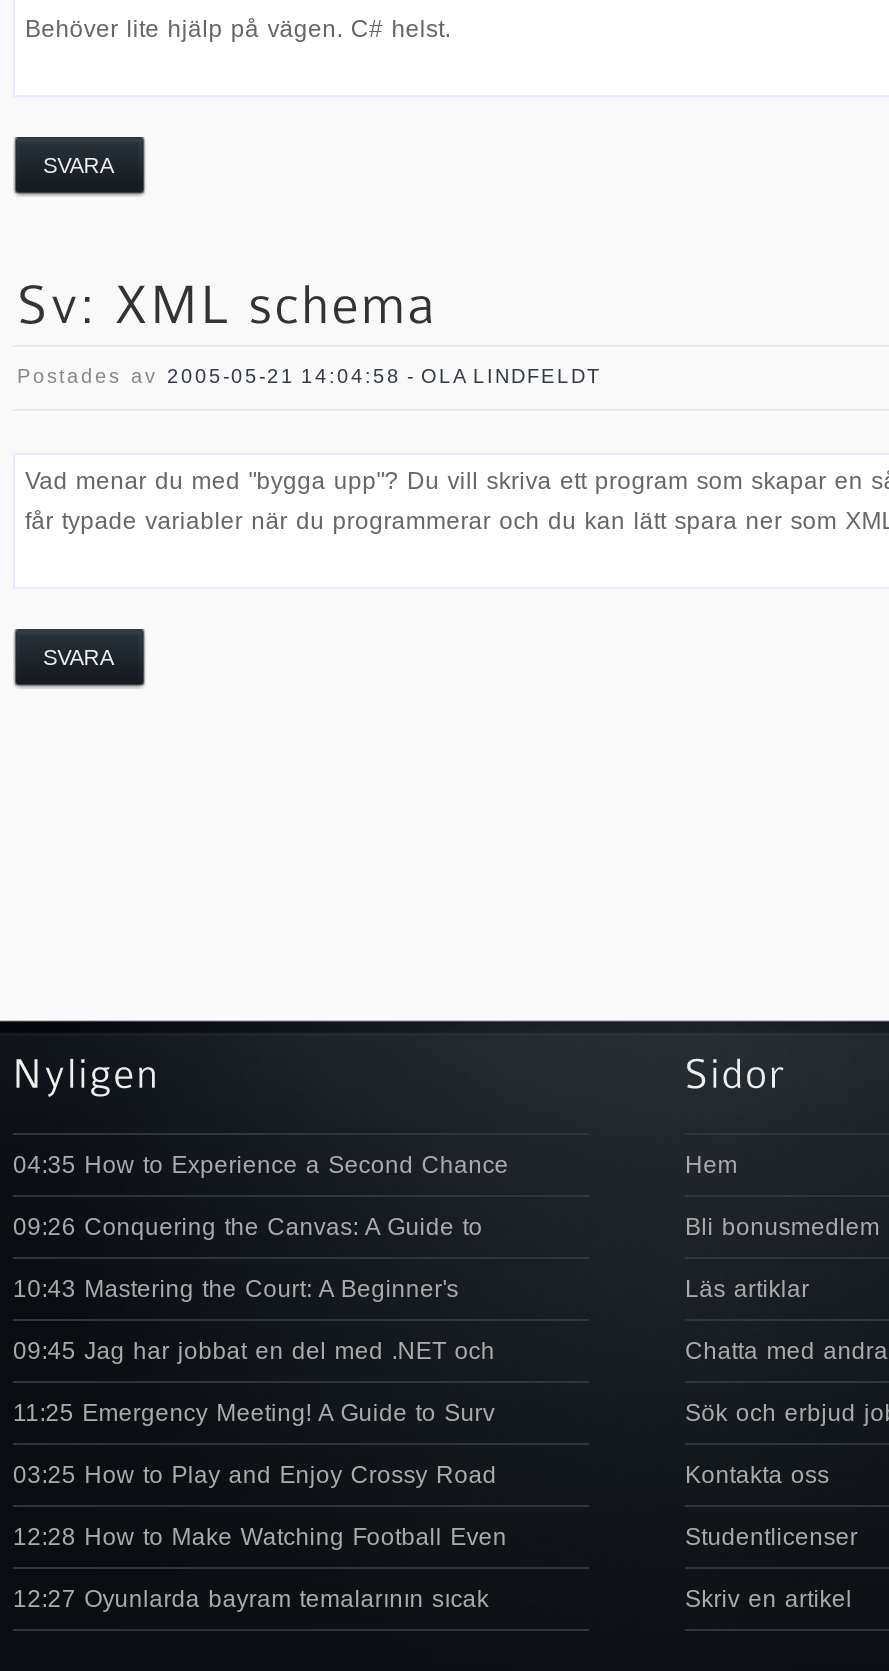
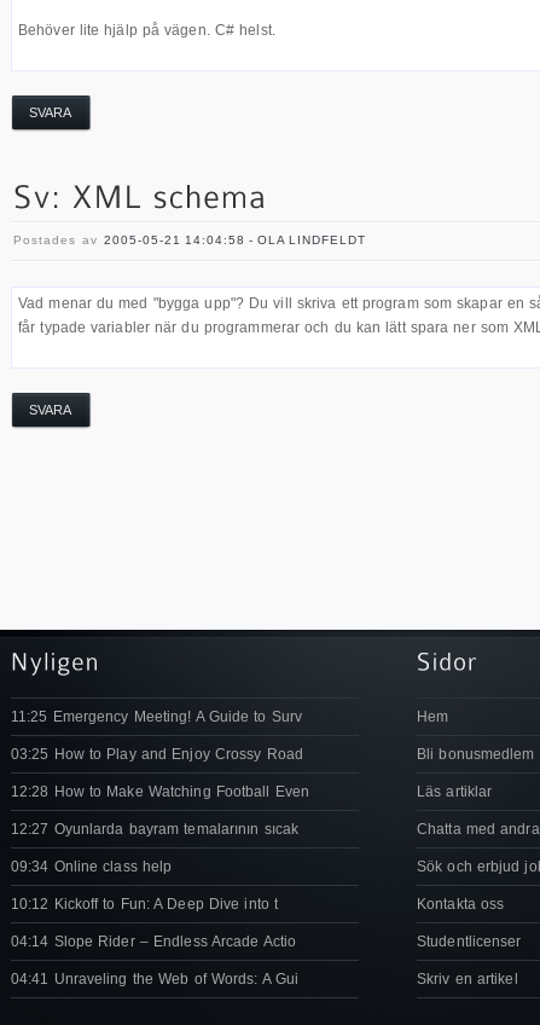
[13,1151,509,1365] 04:35 How to Experience a Second Chance | 09:26 Conquering the Canvas: A Guide to | 10:43 Mastering the Court: A Beginner's | 09:45 Jag har jobbat en del med .NET och -> none
moved [13,1399,507,1613] -> [11,708,309,838]: 11:25 Emergency Meeting! A Guide to Surv | 03:25 How to Play and Enjoy Crossy Road | 12:28 How to Make Watching Football Even | 12:27 Oyunlarda bayram temalarının sıcak
none -> [11,858,298,988] 09:34 Online class help | 10:12 Kickoff to Fun: A Deep Dive into t | 04:14 Slope Rider – Endless Arcade Actio | 04:41 Unraveling the Web of Words: A Gui

